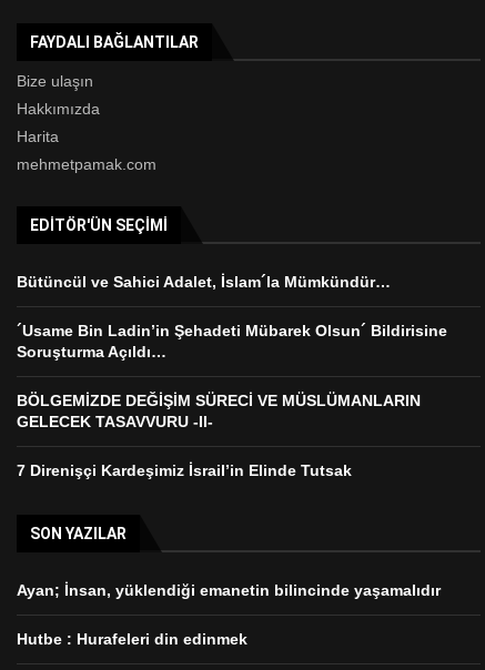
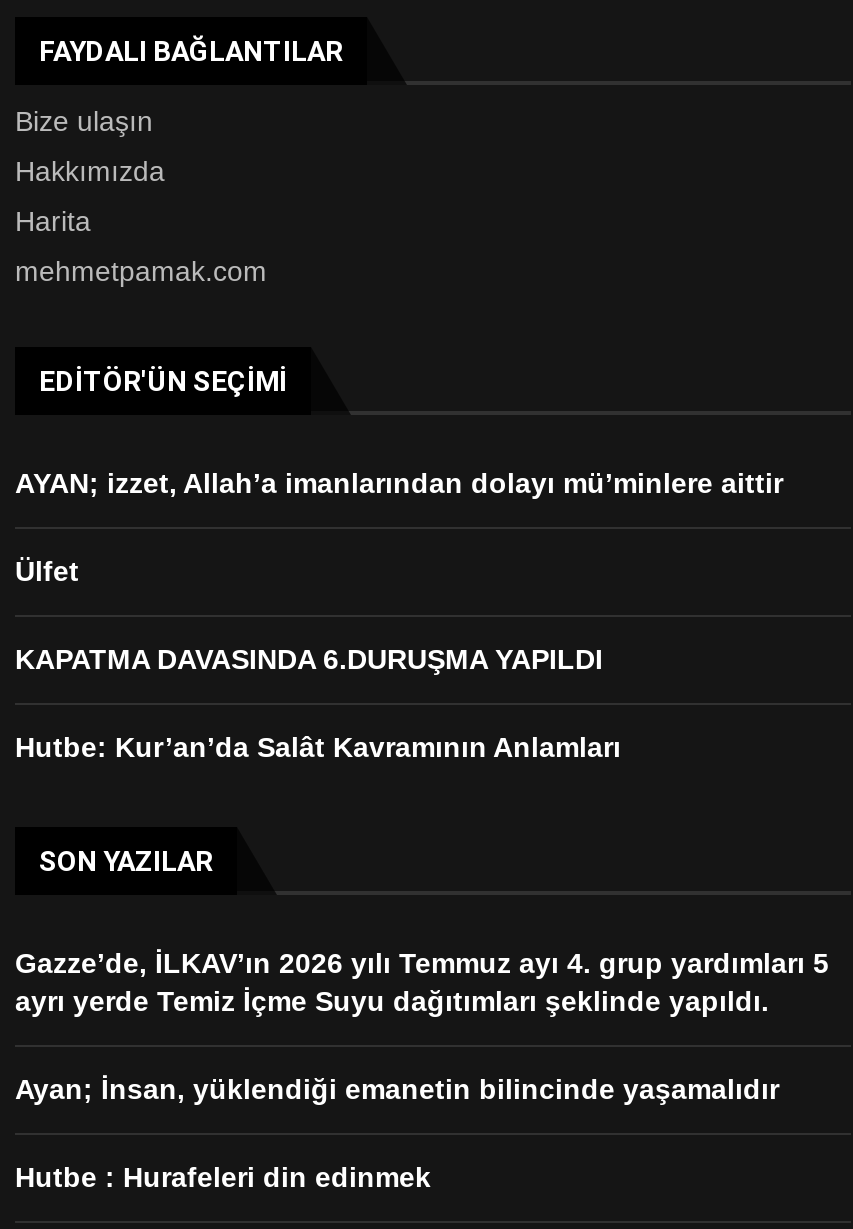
[17,273,391,291] Bütüncül ve Sahici Adalet, İslam´la Mümkündür… -> [15,467,783,499] AYAN; izzet, Allah’a imanlarından dolayı mü’minlere aittir
[17,322,447,361] ´Usame Bin Ladin’in Şehadeti Mübarek Olsun´ Bildirisine | Soruşturma Açıldı… -> [15,555,79,587] Ülfet
[17,392,421,430] BÖLGEMİZDE DEĞİŞİM SÜRECİ VE MÜSLÜMANLARIN | GELECEK TASAVVURU -II- -> [15,643,603,675] KAPATMA DAVASINDA 6.DURUŞMA YAPILDI
[17,461,352,479] 7 Direnişçi Kardeşimiz İsrail’in Elinde Tutsak -> [15,731,621,763] Hutbe: Kur’an’da Salât Kavramının Anlamları
moved [30,525,127,542] -> [39,845,213,877]: SON YAZILAR
none -> [15,947,829,1017] Gazze’de, İLKAV’ın 2026 yılı Temmuz ayı 4. grup yardımları 5 | ayrı yerde Temiz İçme Suyu dağıtımları şeklinde yapıldı.

